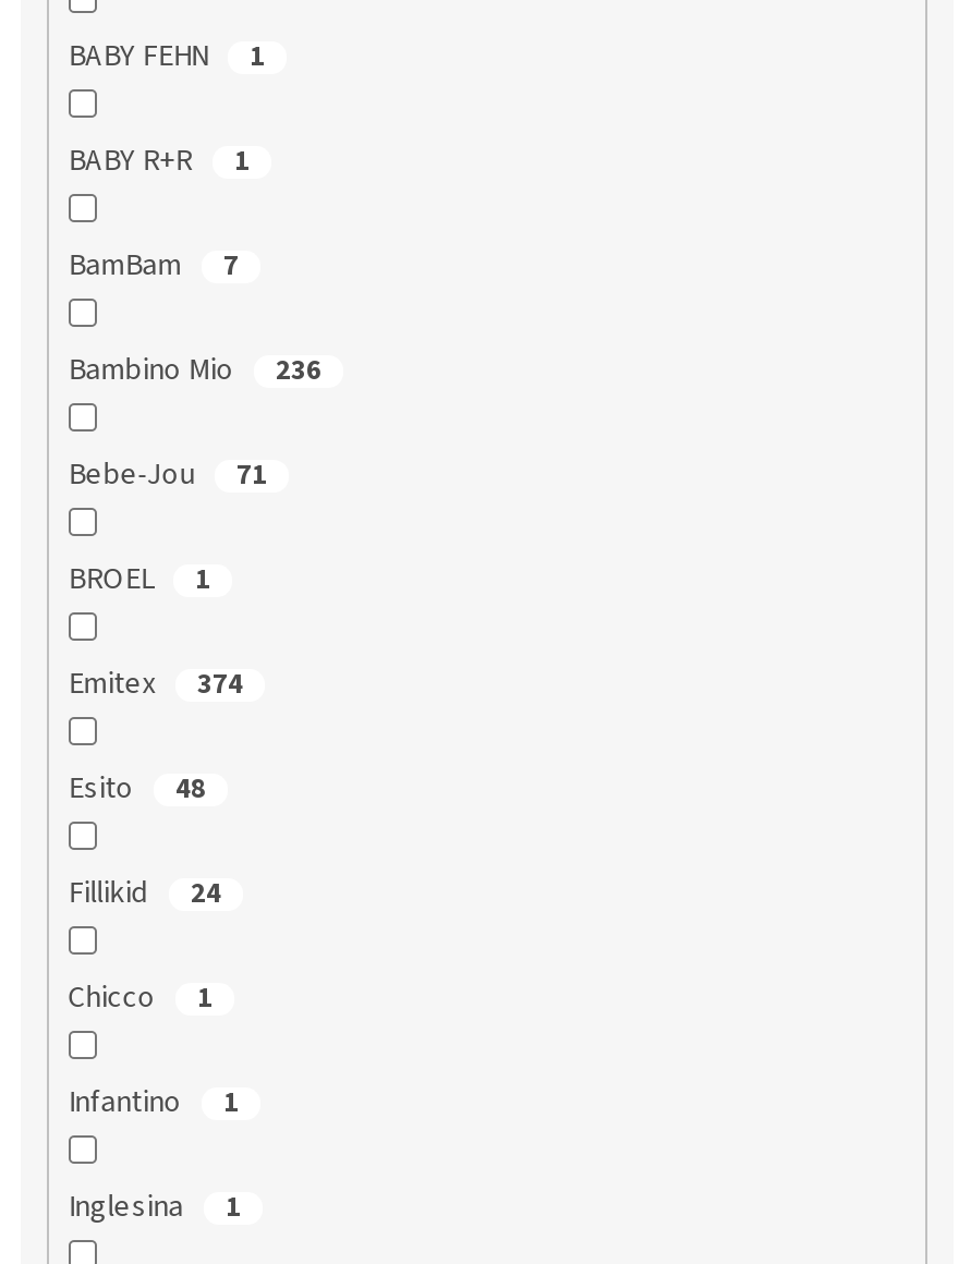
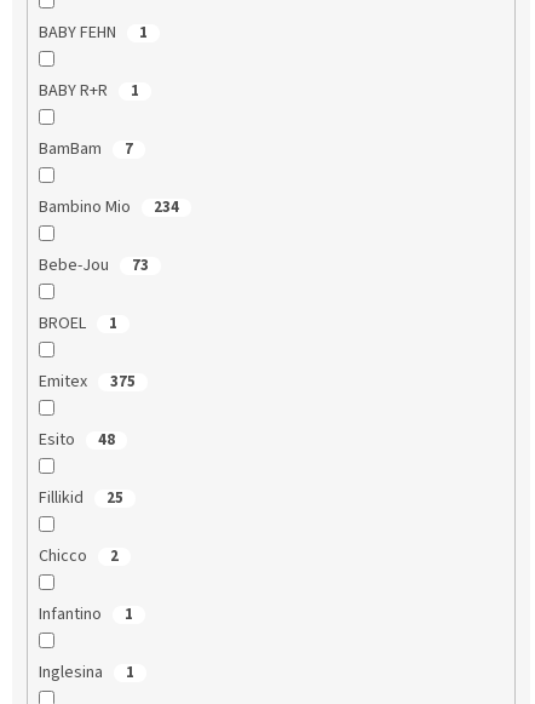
[68,348,321,392] Bambino Mio 236 -> [38,195,179,219] Bambino Mio 234
[68,453,267,497] Bebe-Jou 71 -> [38,253,149,277] Bebe-Jou 73
[68,662,243,706] Emitex 374 -> [38,369,135,394] Emitex 375
[68,872,221,915] Fillikid 24 -> [38,486,123,510] Fillikid 25
[68,976,212,1020] Chicco 1 -> [38,544,118,568] Chicco 2

